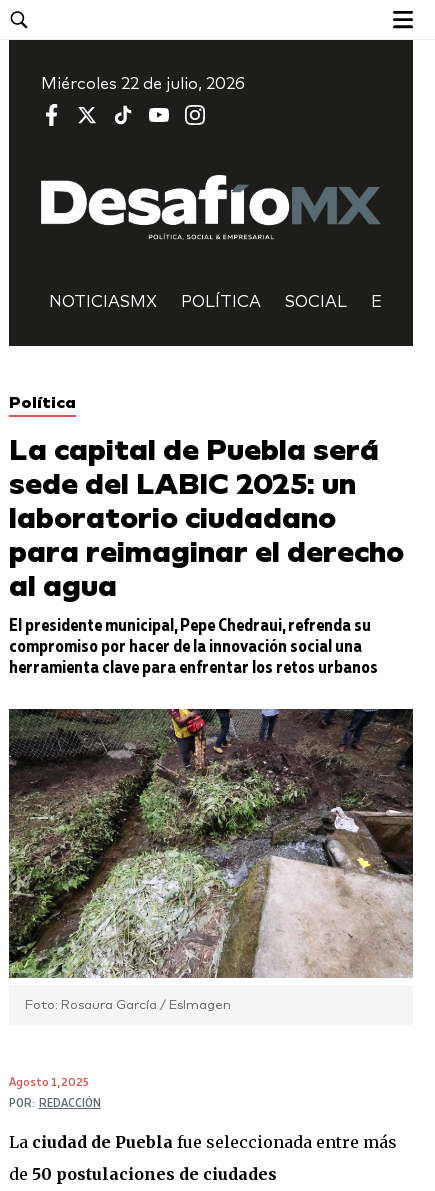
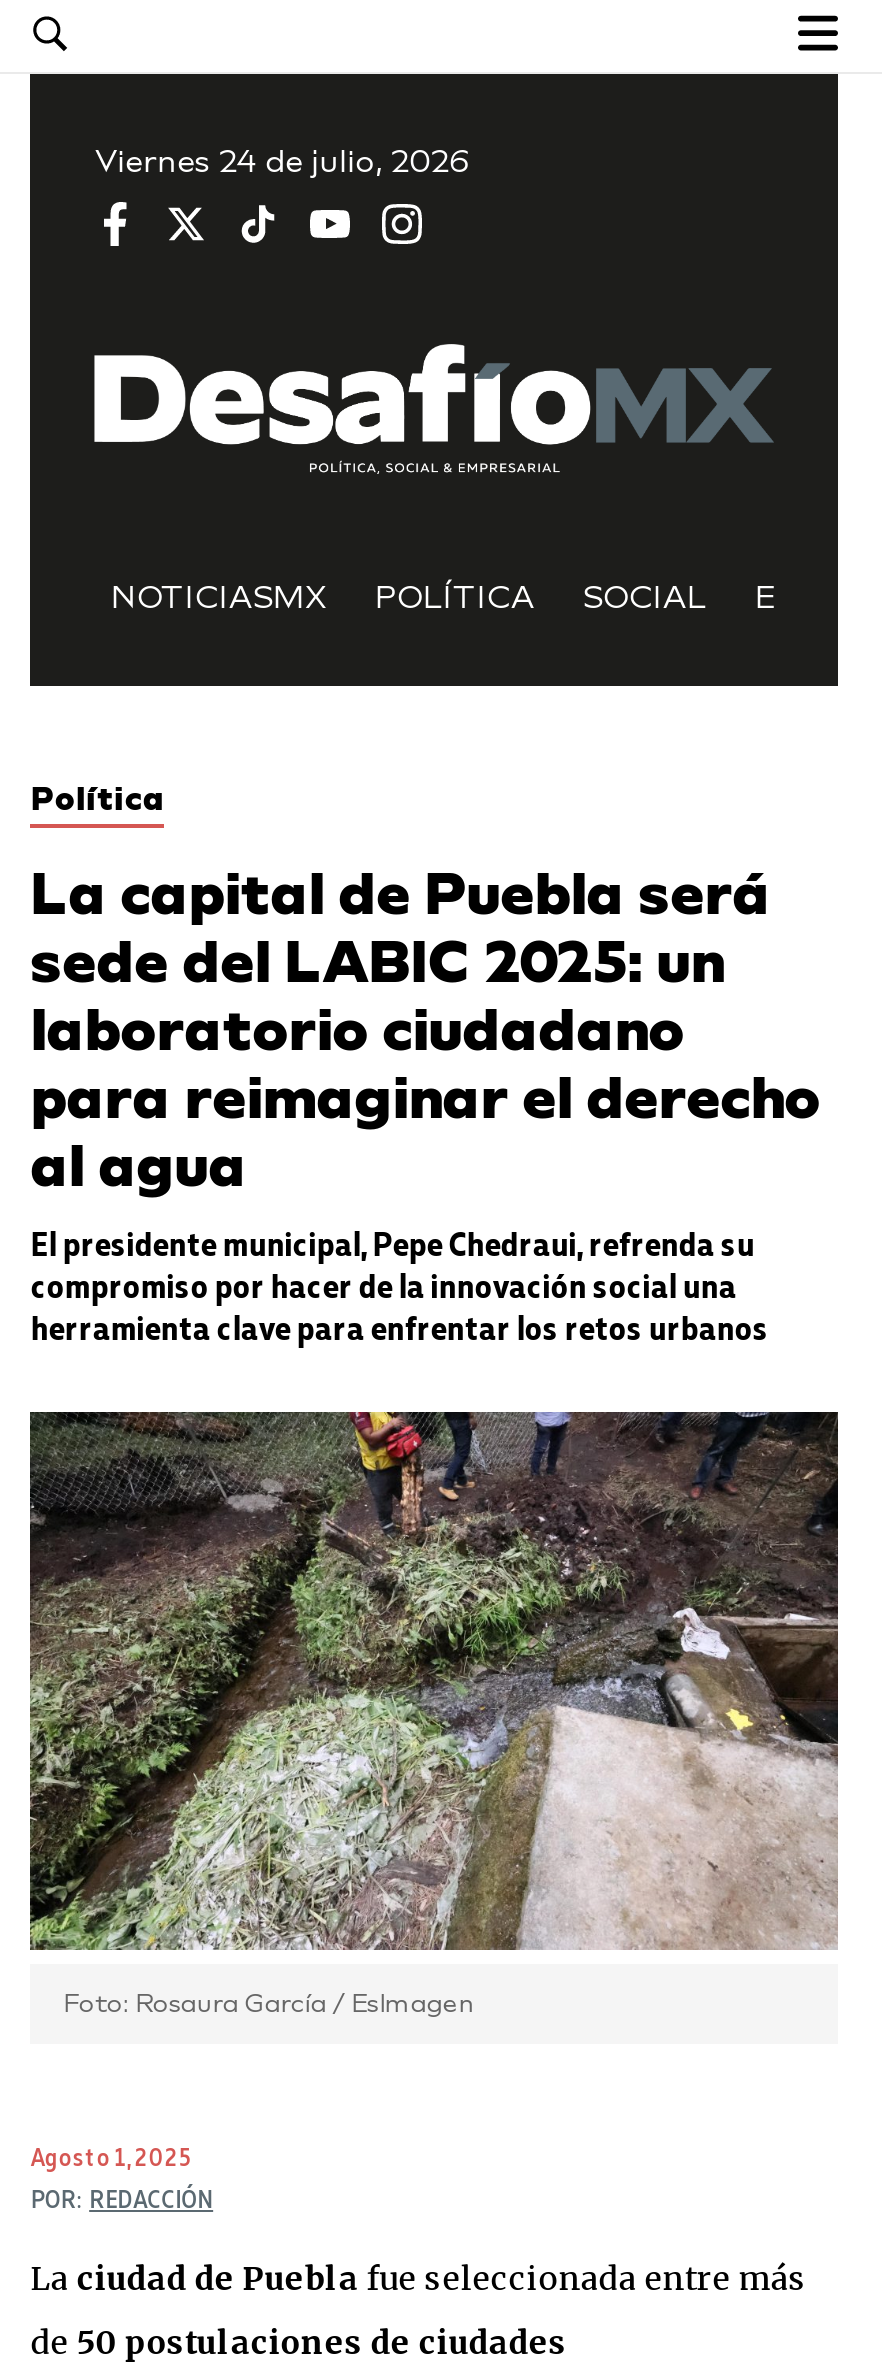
[41,74,245,93] Miércoles 22 de julio, 2026 -> [95,142,469,180] Viernes 24 de julio, 2026

